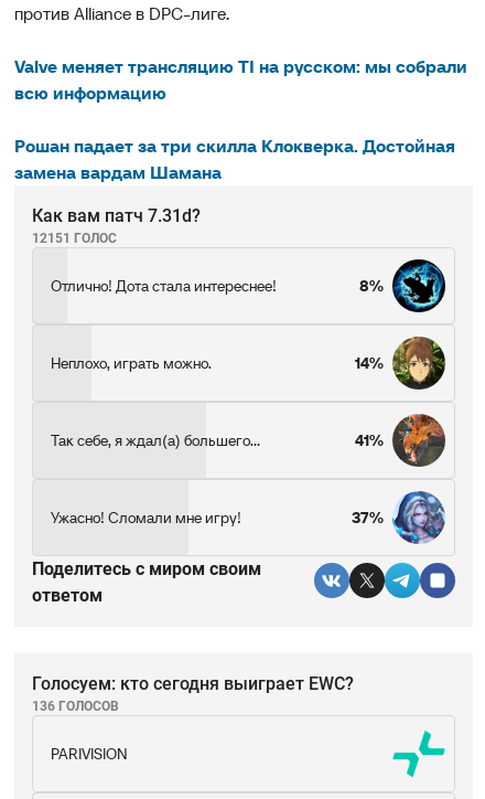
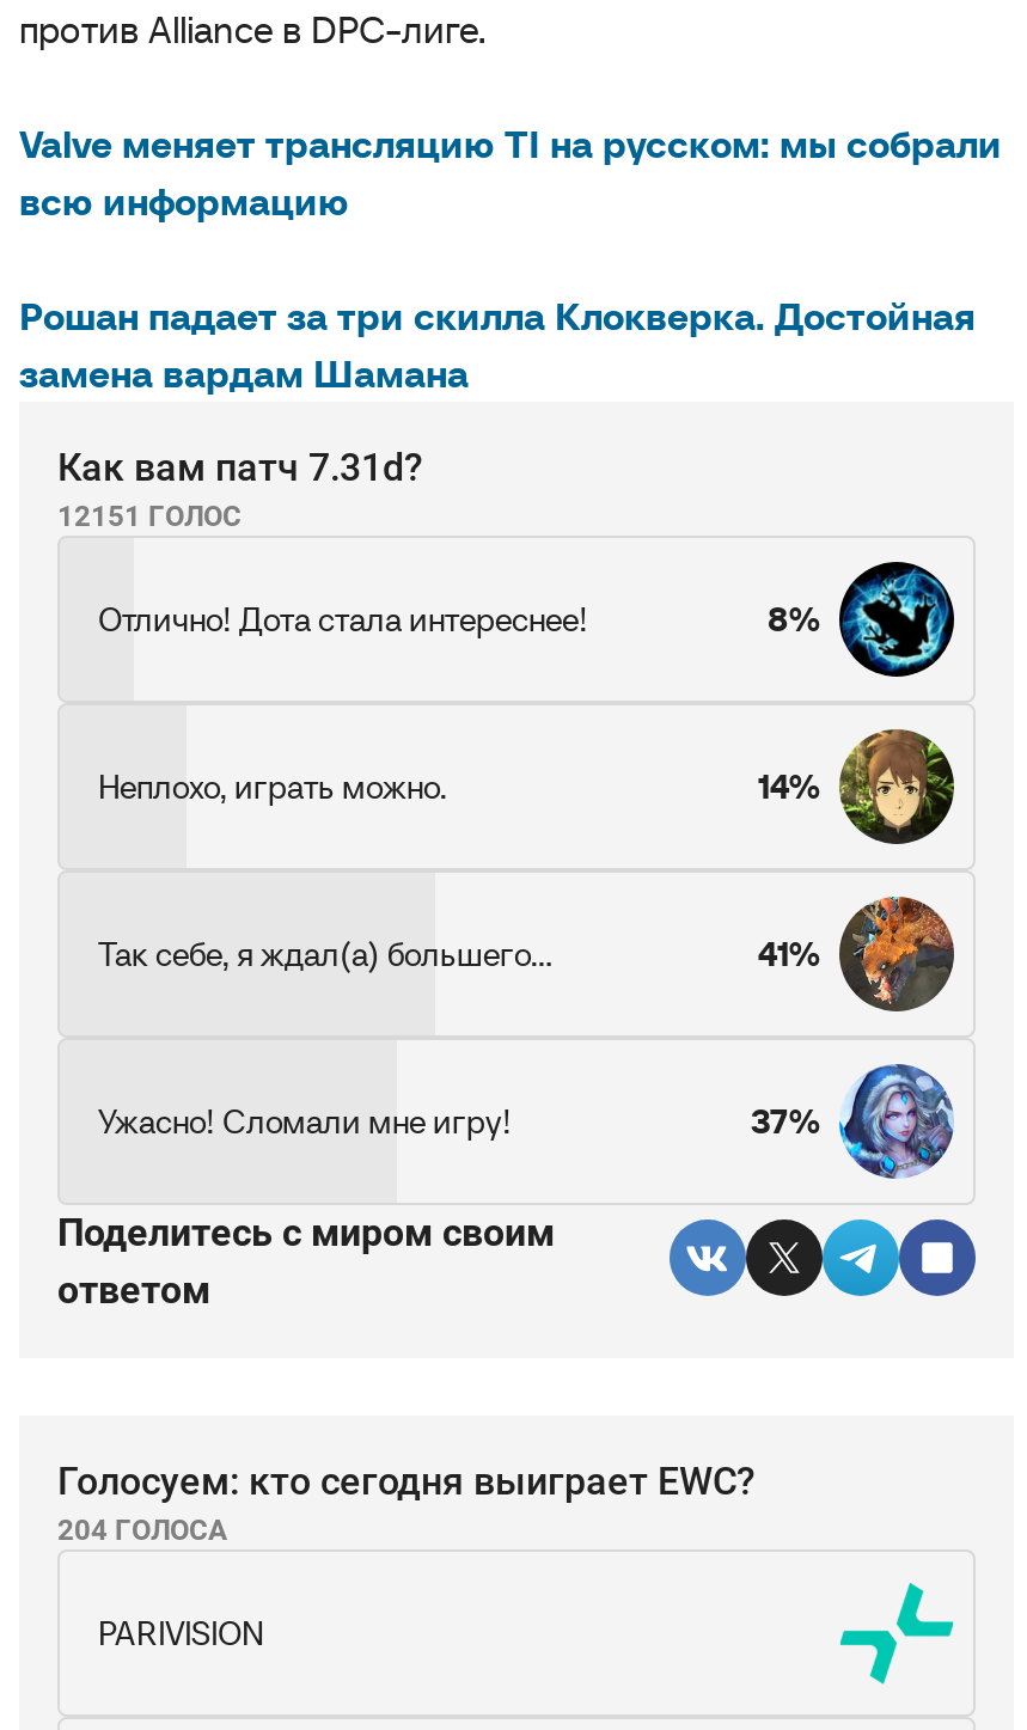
[32,699,119,714] 136 ГОЛОСОВ -> [57,1514,227,1547] 204 ГОЛОСА

